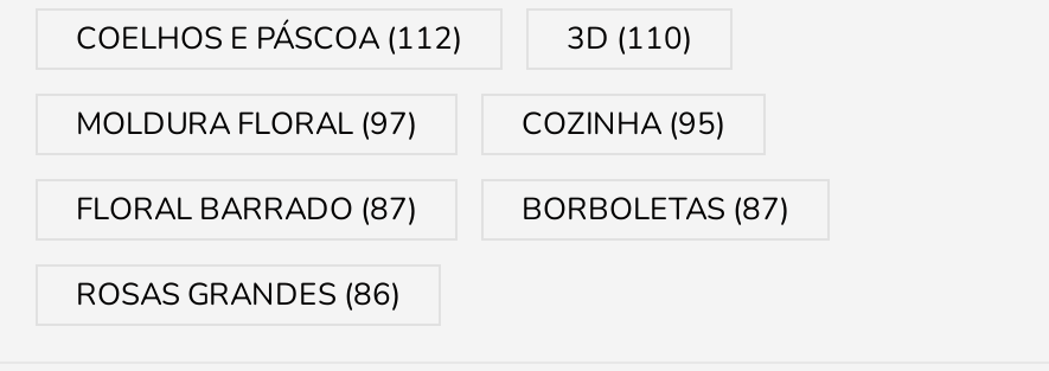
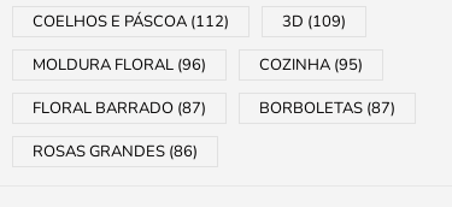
[567,18,692,61] 3D (110) -> [282,11,346,33] 3D (109)
[76,104,417,147] MOLDURA FLORAL (97) -> [33,55,206,76] MOLDURA FLORAL (96)

